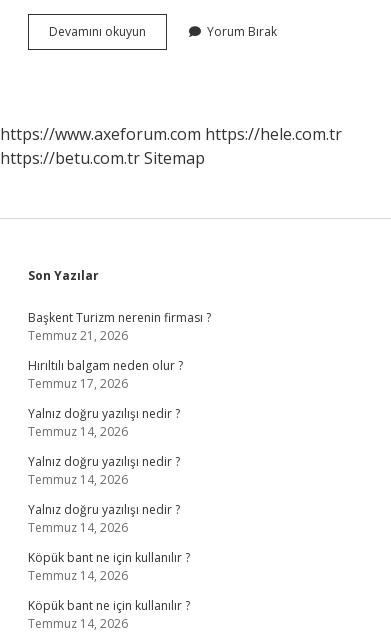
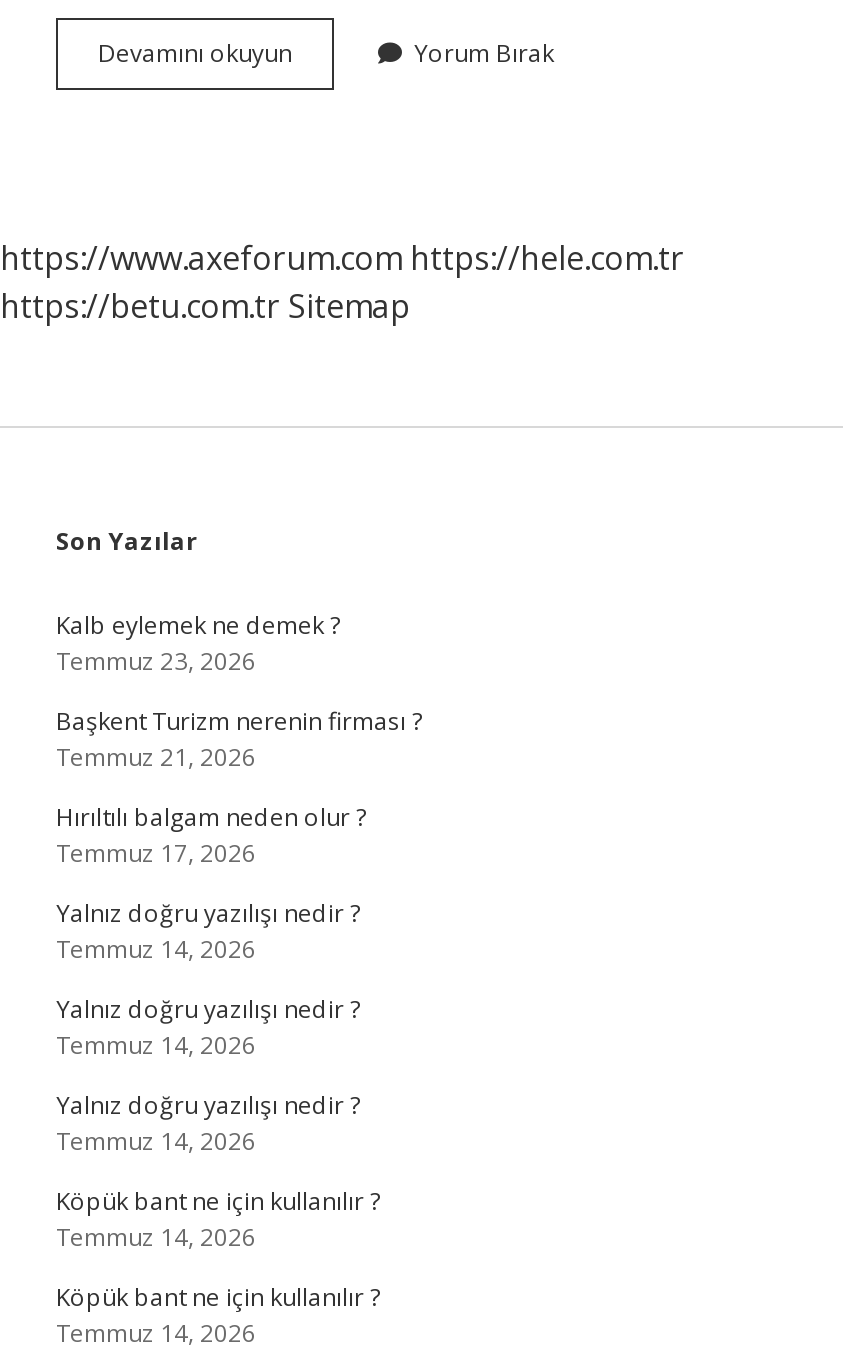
none -> [56,608,340,678] Kalb eylemek ne demek ? | Temmuz 23, 2026

